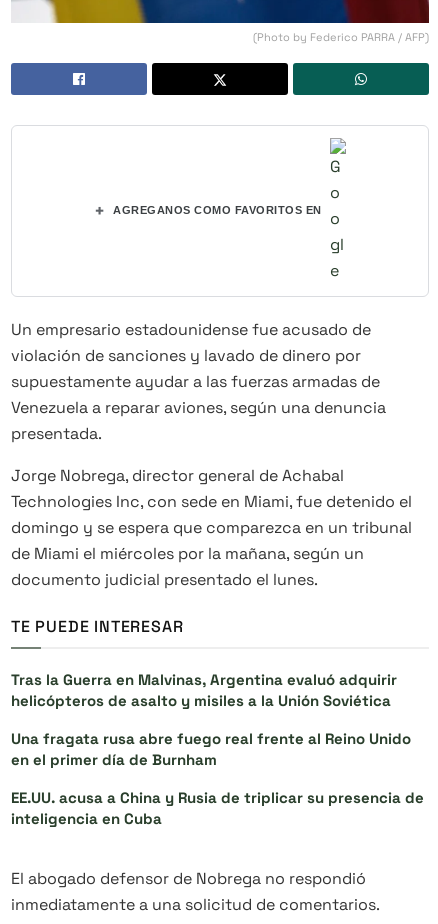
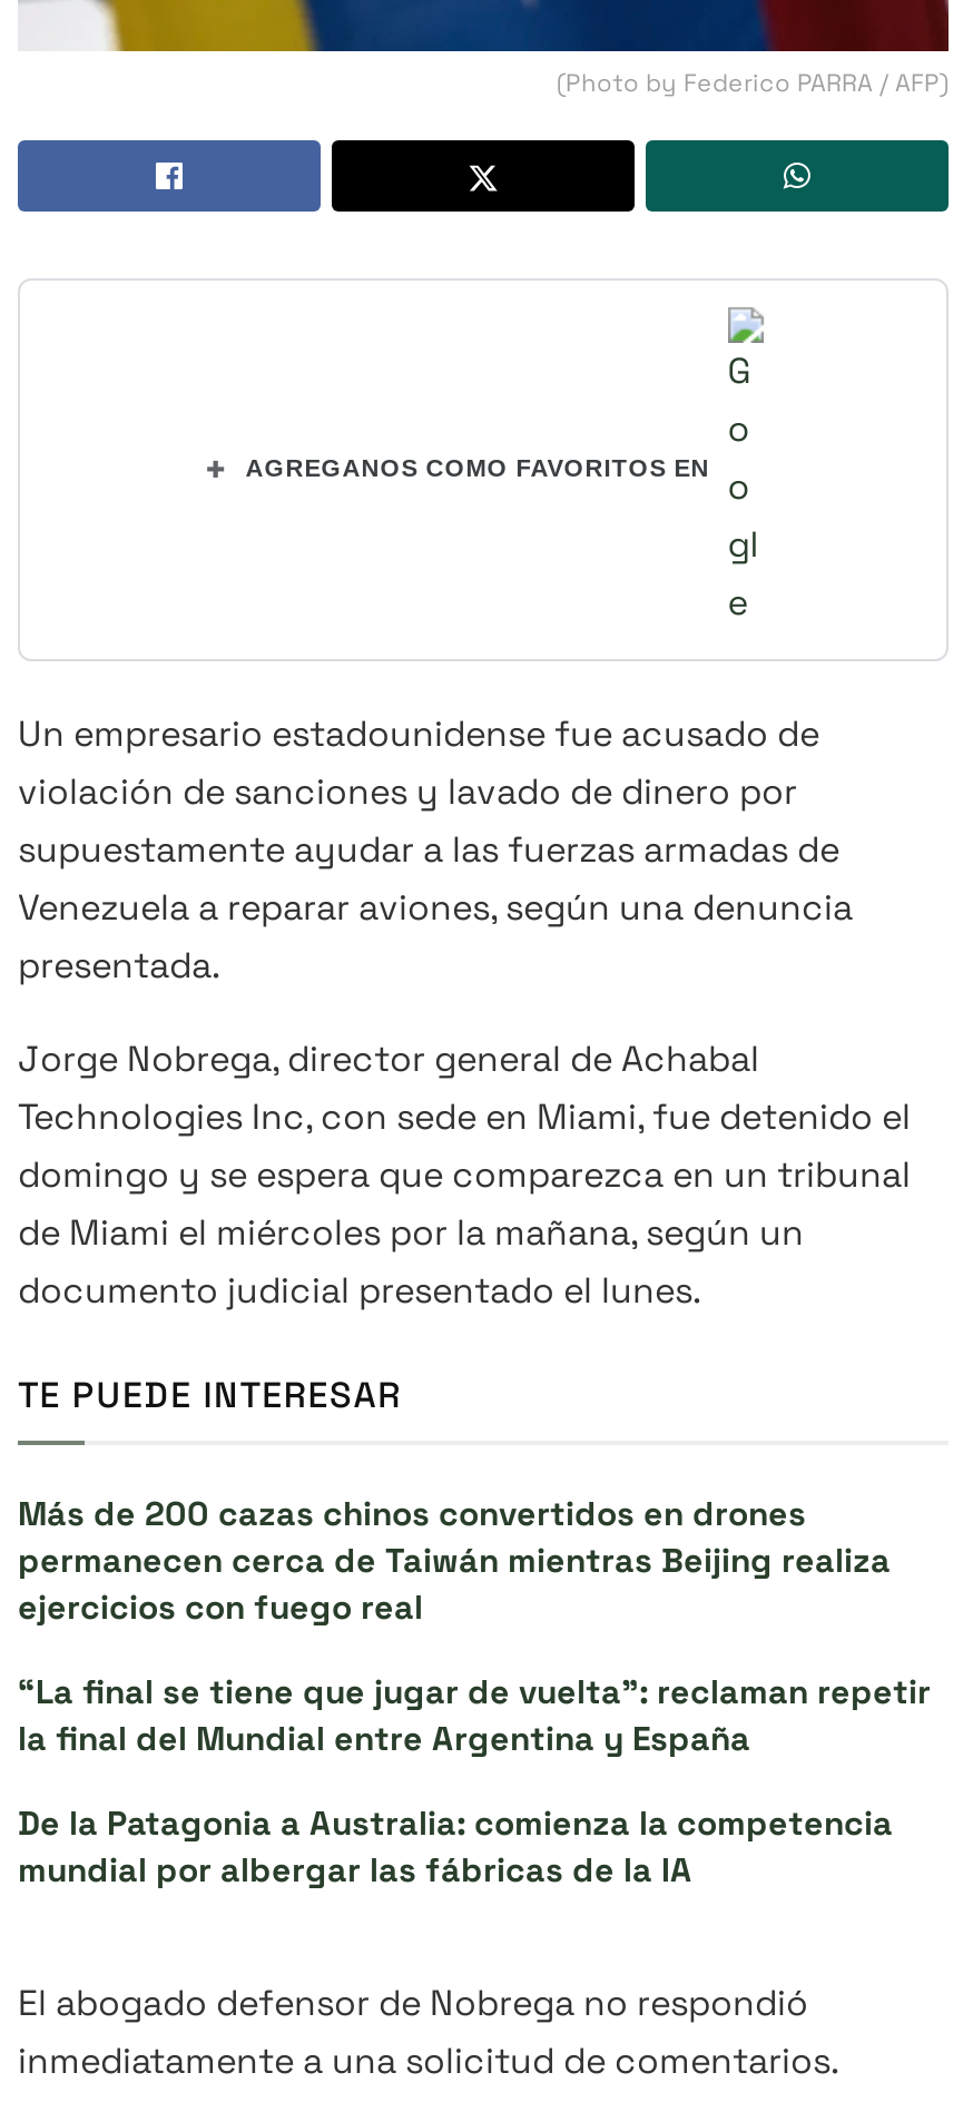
[11,669,397,709] Tras la Guerra en Malvinas, Argentina evaluó adquirir | helicópteros de asalto y misiles a la Unión Soviética -> [18,1491,891,1627] Más de 200 cazas chinos convertidos en drones | permanecen cerca de Taiwán mientras Beijing realiza | ejercicios con fuego real
[11,728,411,768] Una fragata rusa abre fuego real frente al Reino Unido | en el primer día de Burnham -> [18,1669,931,1758] “La final se tiene que jugar de vuelta”: reclaman repetir | la final del Mundial entre Argentina y España
[11,787,424,827] EE.UU. acusa a China y Rusia de triplicar su presencia de | inteligencia en Cuba -> [18,1800,893,1889] De la Patagonia a Australia: comienza la competencia | mundial por albergar las fábricas de la IA

